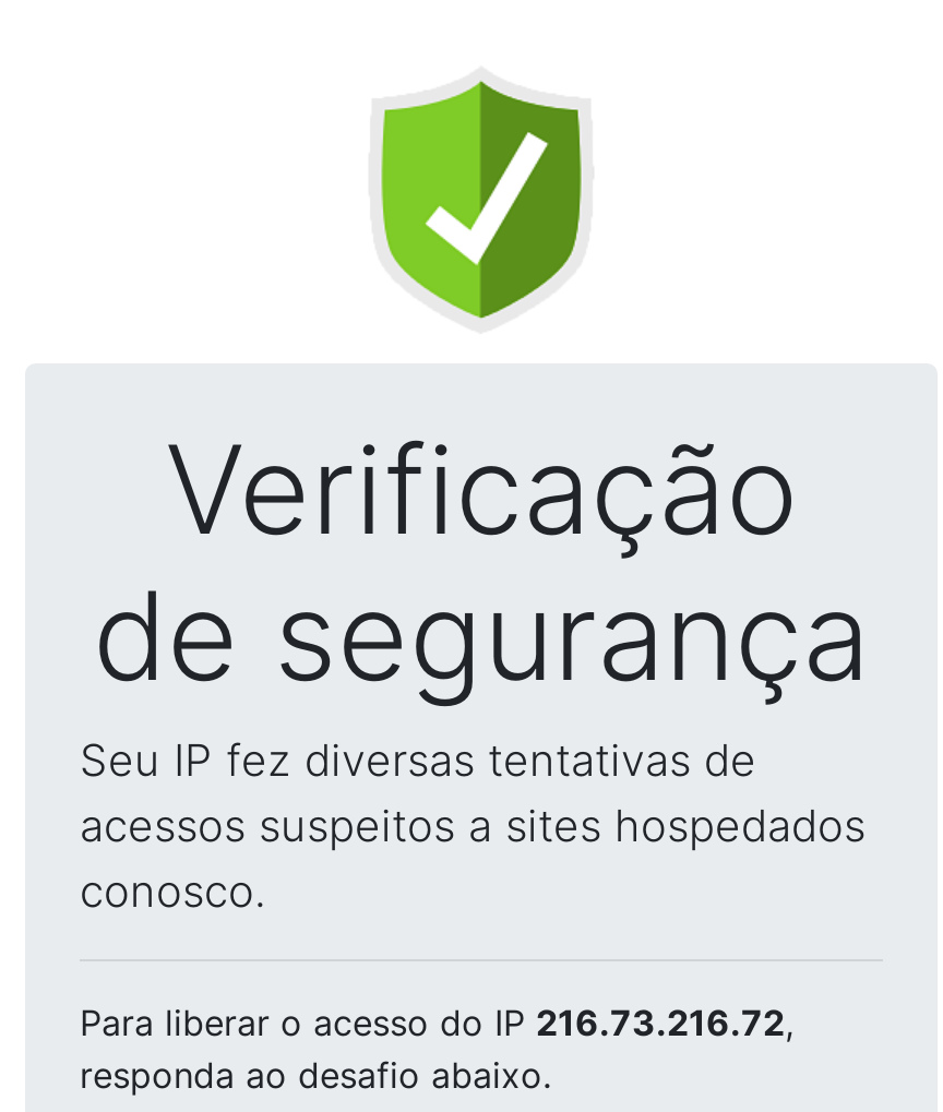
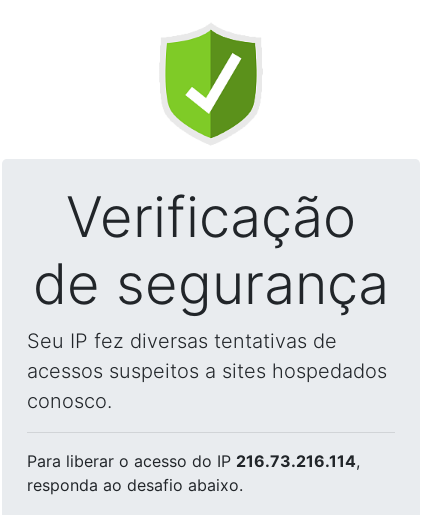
[80,1001,793,1044] Para liberar o acesso do IP 216.73.216.72, -> [27,451,360,471] Para liberar o acesso do IP 216.73.216.114,

